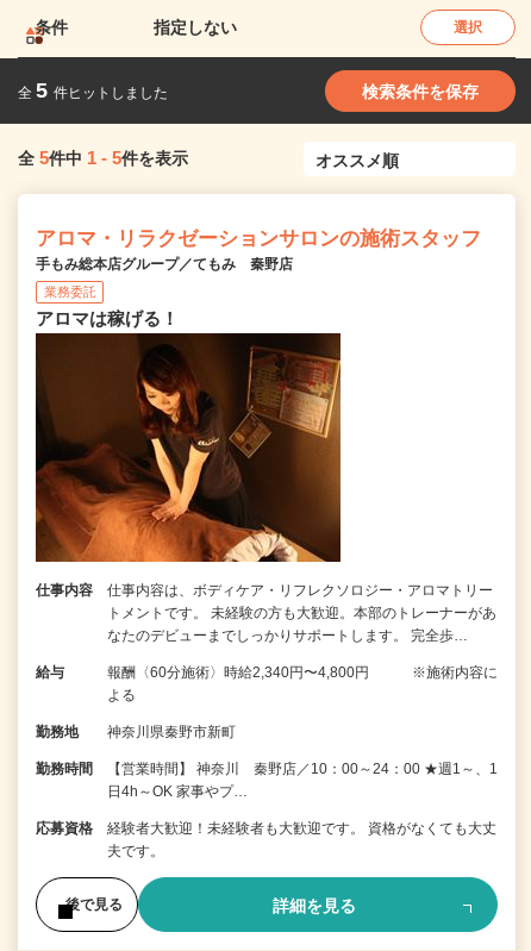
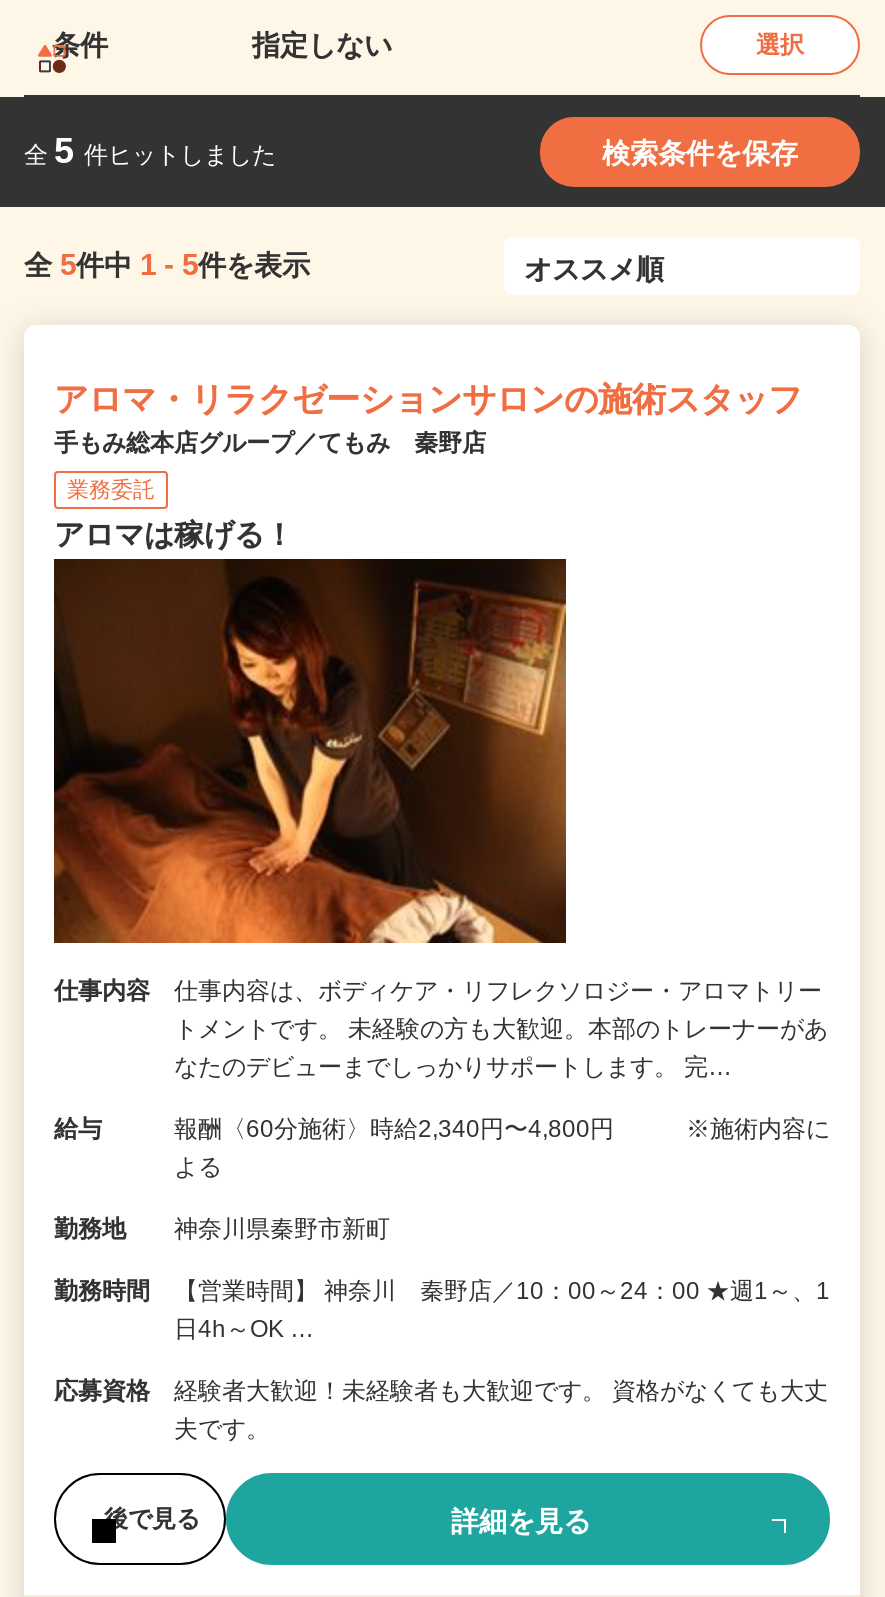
[107,627,468,643] なたのデビューまでしっかりサポートします。 完全歩… -> [174,1052,732,1080] なたのデビューまでしっかりサポートします。 完…
[107,783,248,799] 日4h～OK 家事やプ… -> [174,1314,314,1342] 日4h～OK …

